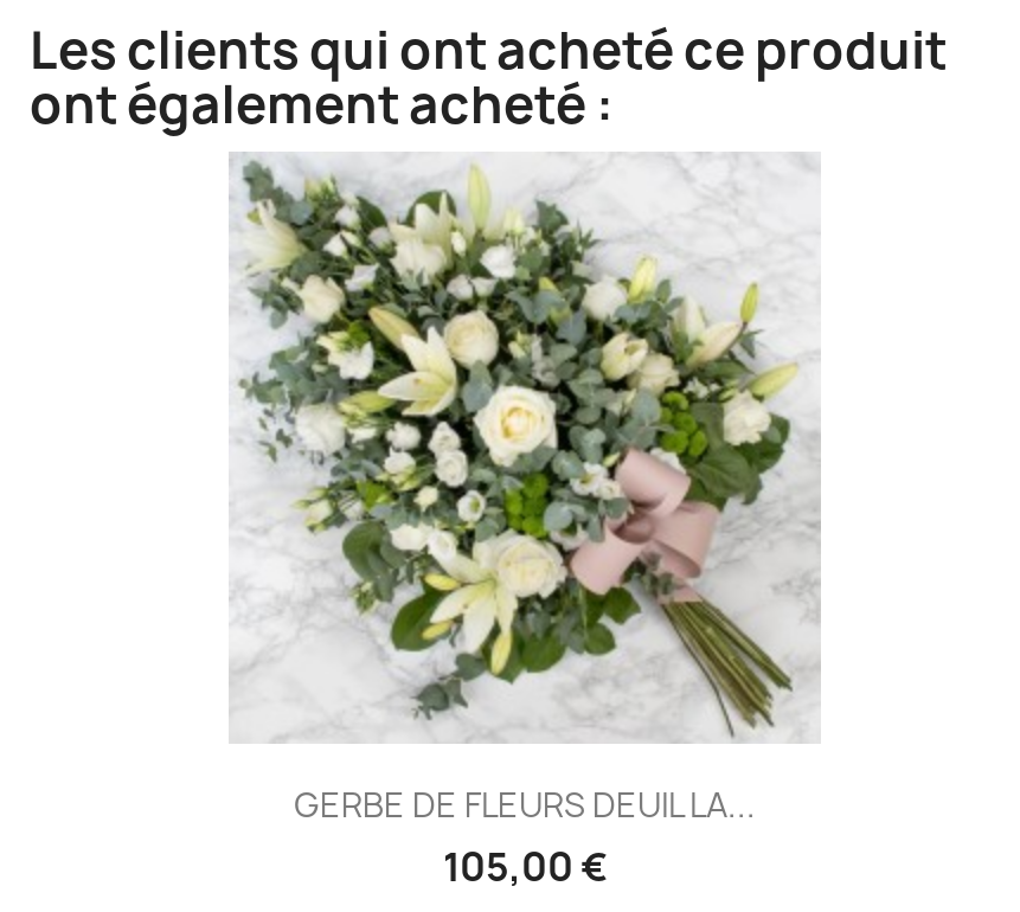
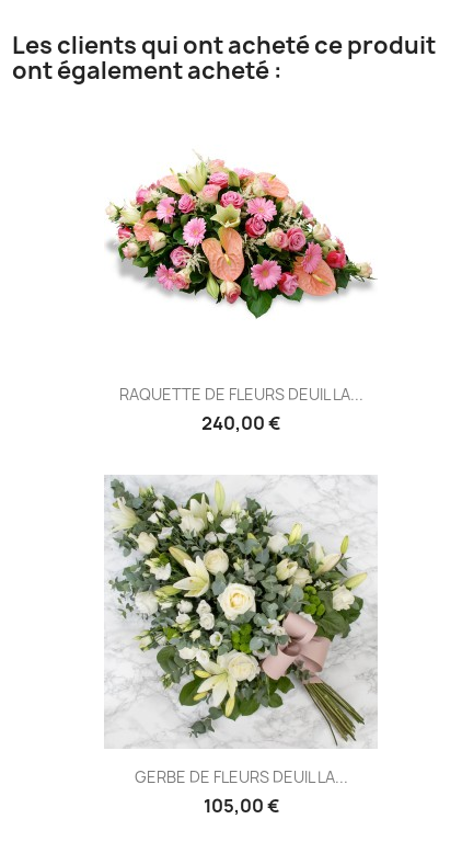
none -> [108,155,373,319] [image]
none -> [119,384,363,436] RAQUETTE DE FLEURS DEUIL LA... | 240,00 €

